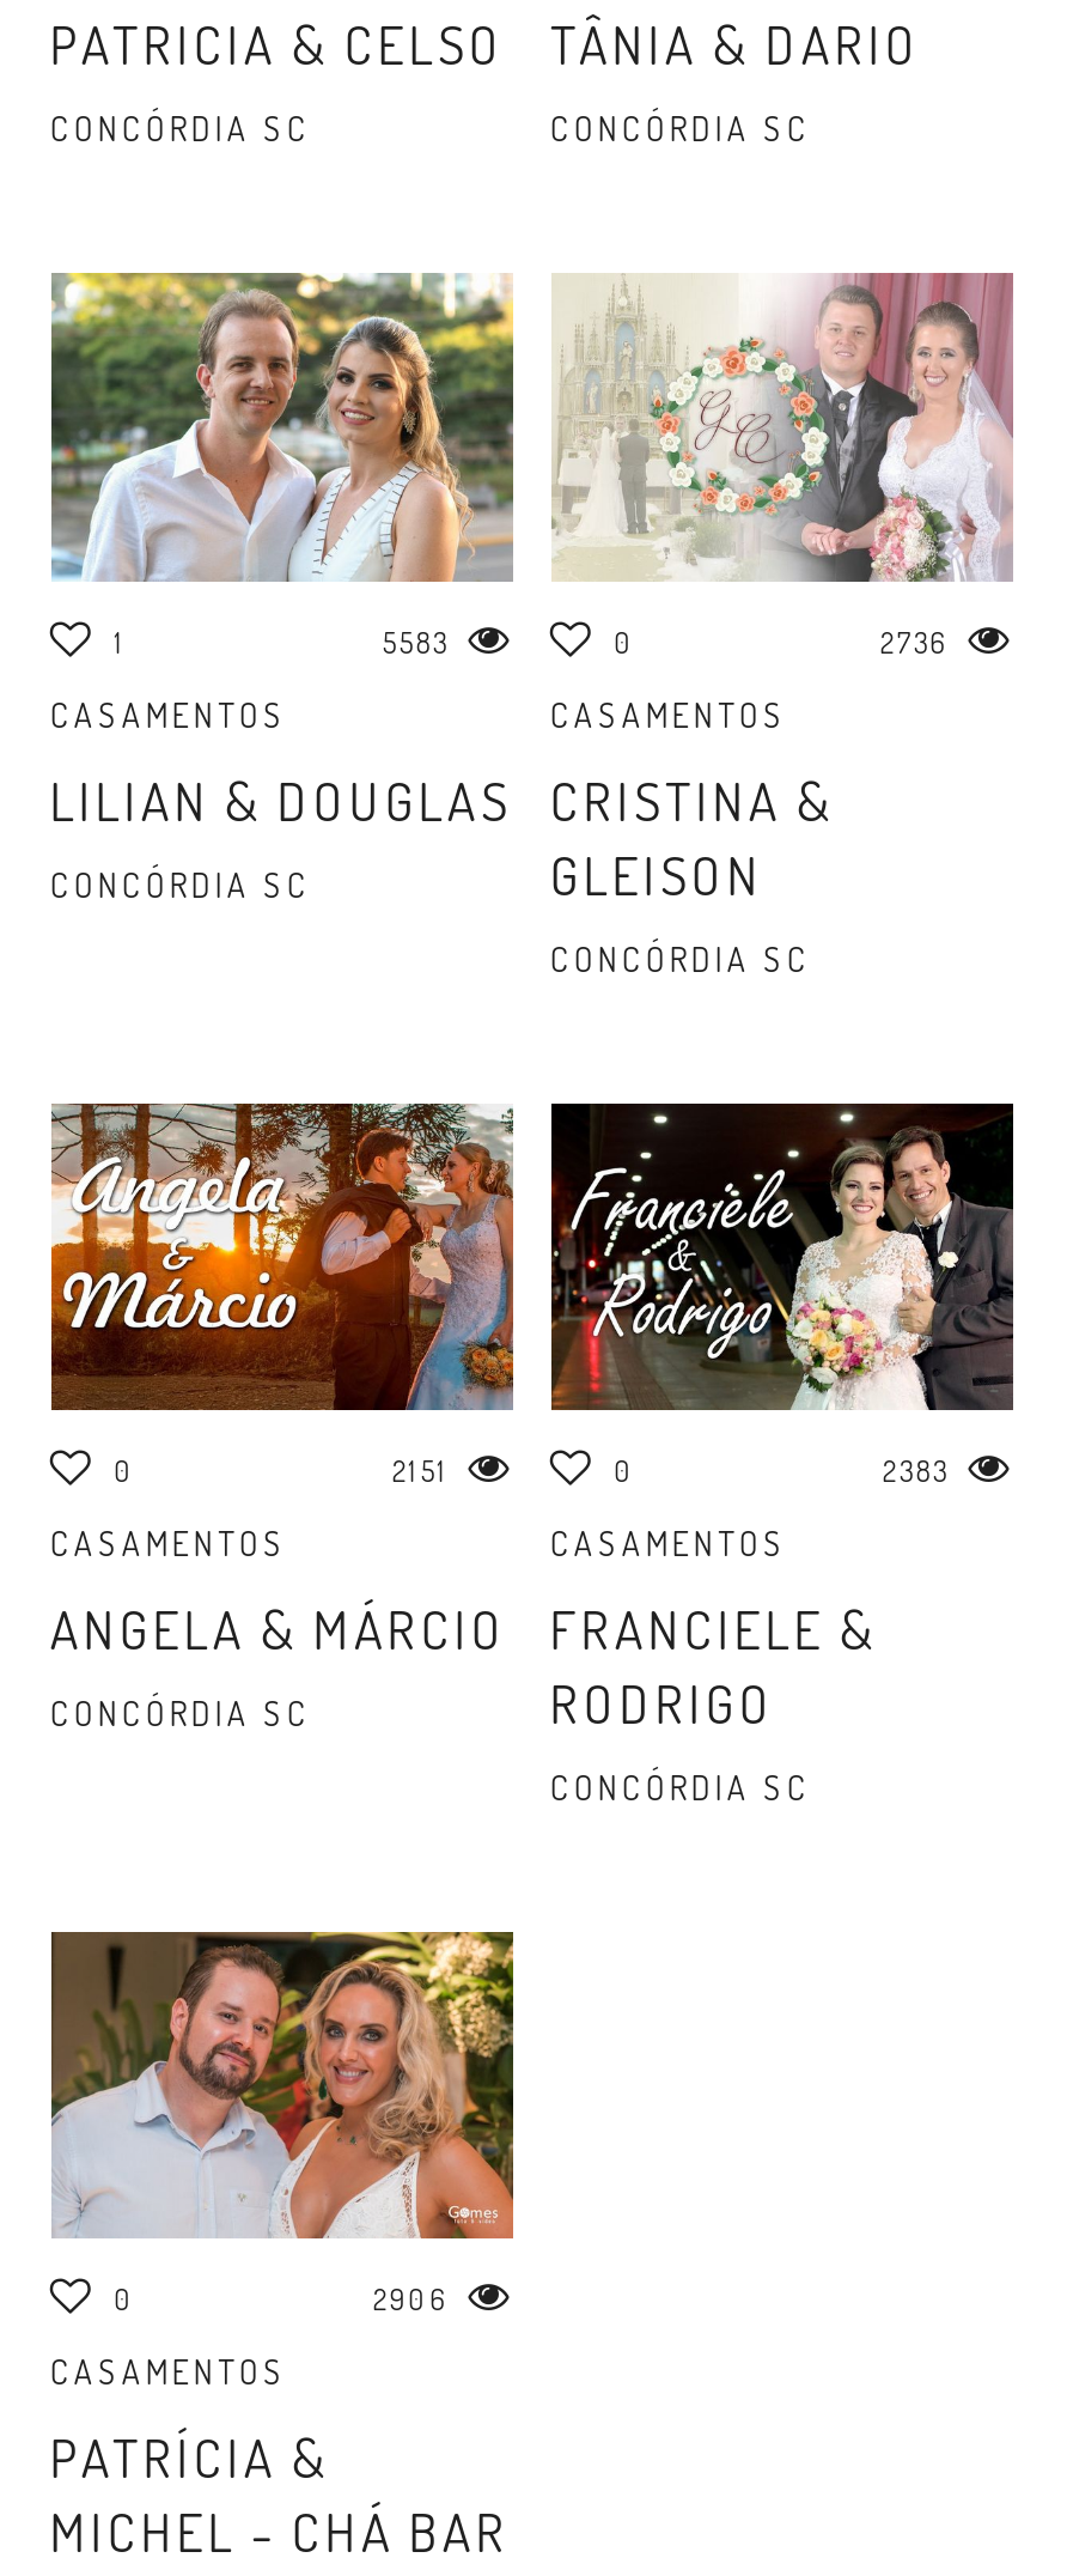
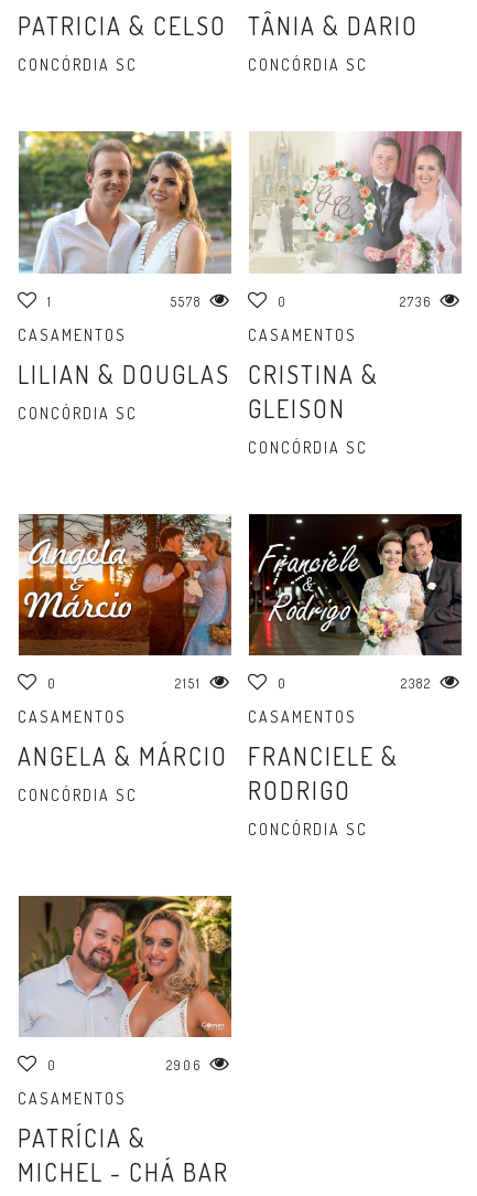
[382,624,449,660] 5583 -> [171,293,202,310] 5578
[882,1453,949,1489] 2383 -> [401,675,432,692] 2382

